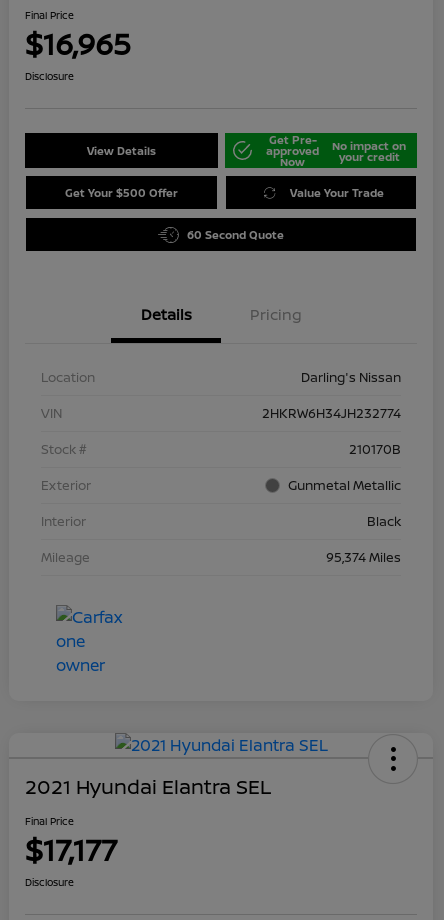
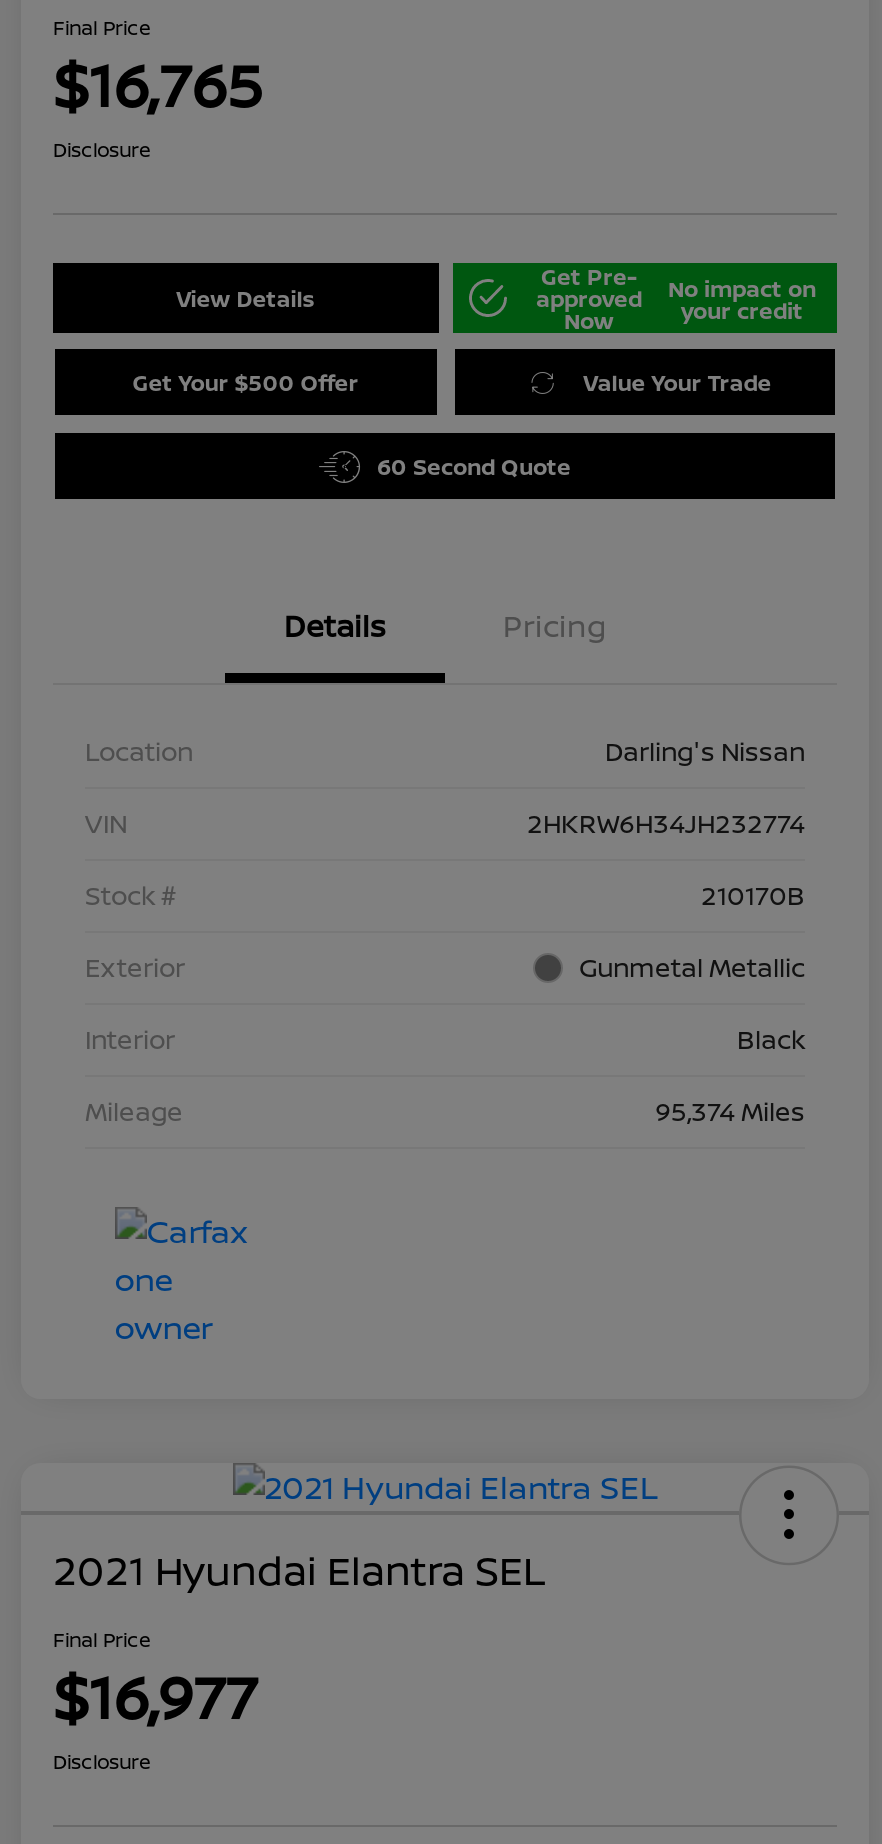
[25,23,131,64] $16,965 -> [53,43,263,125] $16,765
[25,829,117,870] $17,177 -> [53,1655,257,1737] $16,977

